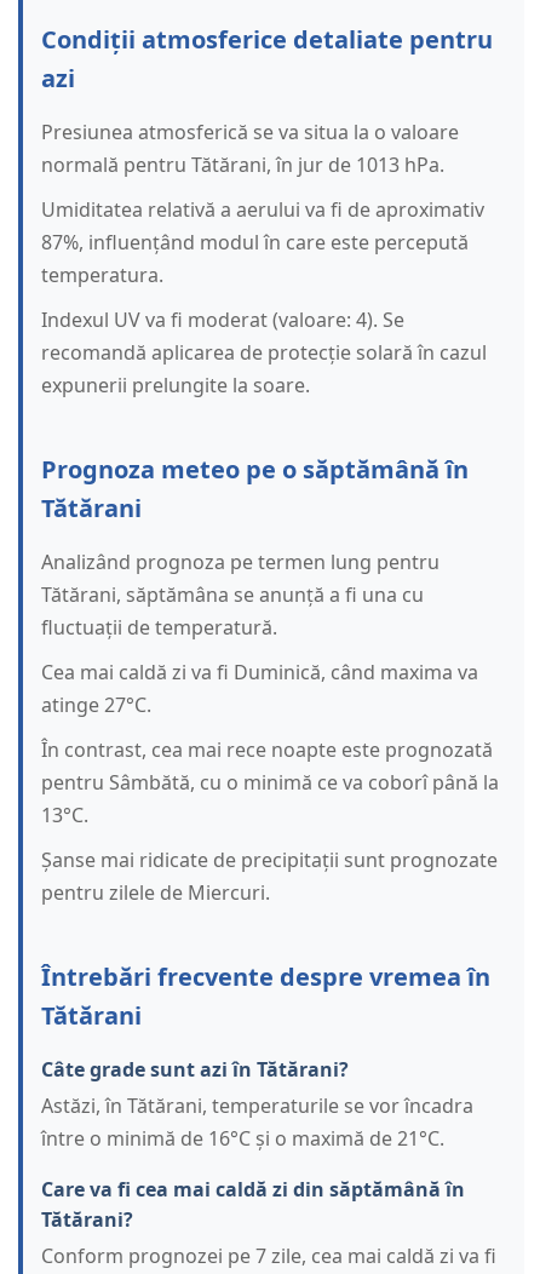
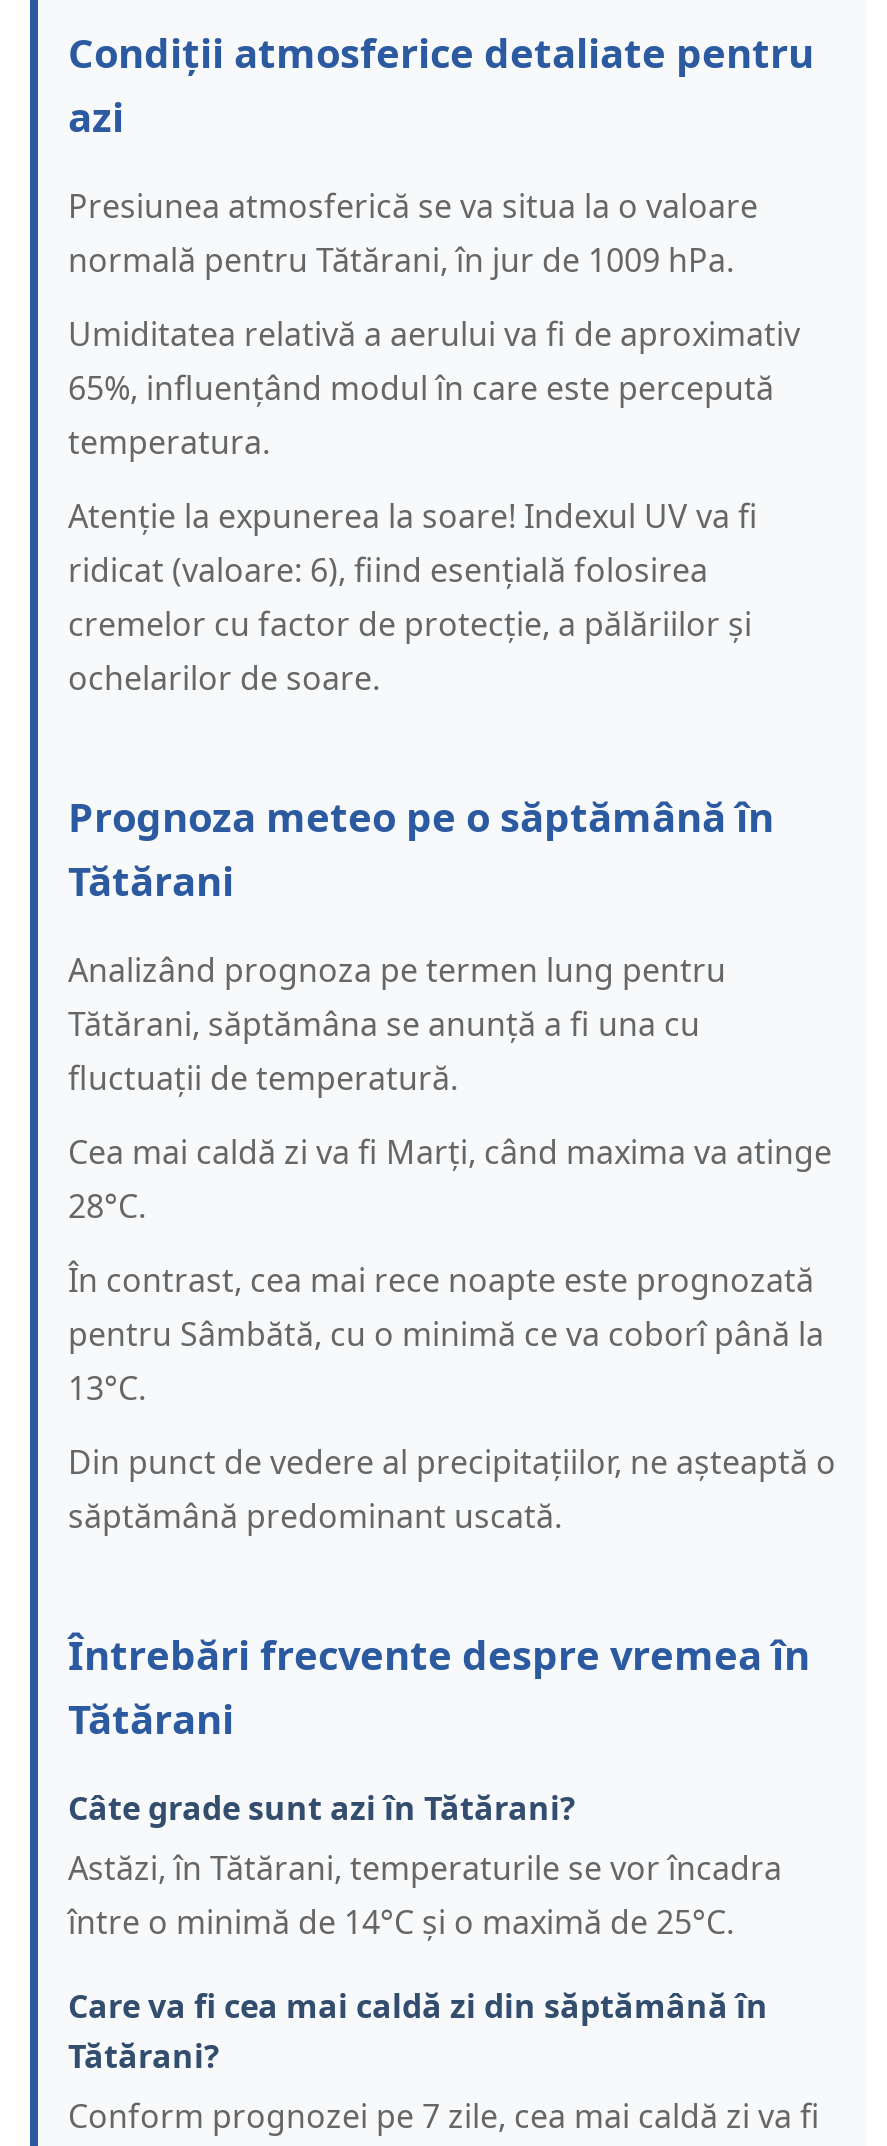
[41,152,444,179] normală pentru Tătărani, în jur de 1013 hPa. -> [68,239,734,283] normală pentru Tătărani, în jur de 1009 hPa.
[41,229,469,256] 87%, influențând modul în care este percepută -> [68,367,774,411] 65%, influențând modul în care este percepută
[41,307,487,399] Indexul UV va fi moderat (valoare: 4). Se | recomandă aplicarea de protecție solară în cazul | expunerii prelungite la soare. -> [68,495,758,701] Atenție la expunerea la soare! Indexul UV va fi | ridicat (valoare: 6), fiind esențială folosirea | cremelor cu factor de protecție, a pălăriilor și | ochelarilor de soare.
[41,659,478,719] Cea mai caldă zi va fi Duminică, când maxima va | atinge 27°C. -> [68,1131,832,1229] Cea mai caldă zi va fi Marți, când maxima va atinge | 28°C.
[41,847,498,906] Șanse mai ridicate de precipitații sunt prognozate | pentru zilele de Miercuri. -> [68,1441,836,1539] Din punct de vedere al precipitațiilor, ne așteaptă o | săptămână predominant uscată.
[41,1126,444,1152] între o minimă de 16°C și o maximă de 21°C. -> [68,1901,734,1945] între o minimă de 14°C și o maximă de 25°C.

